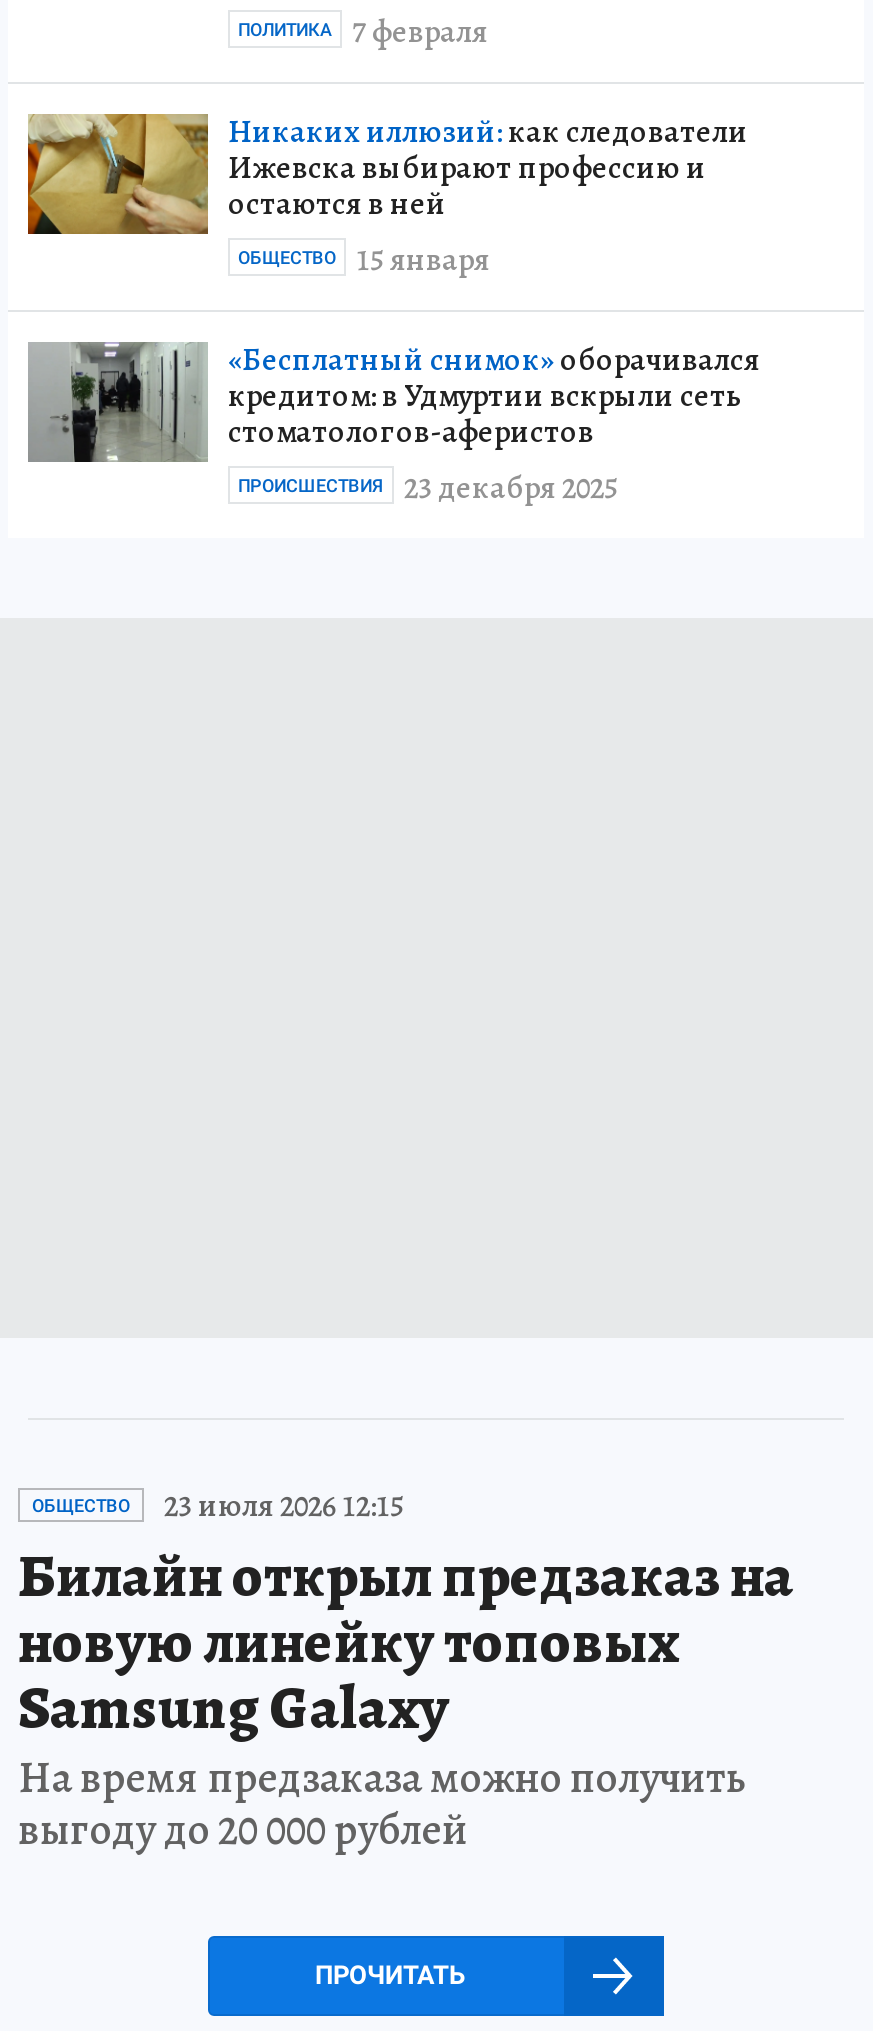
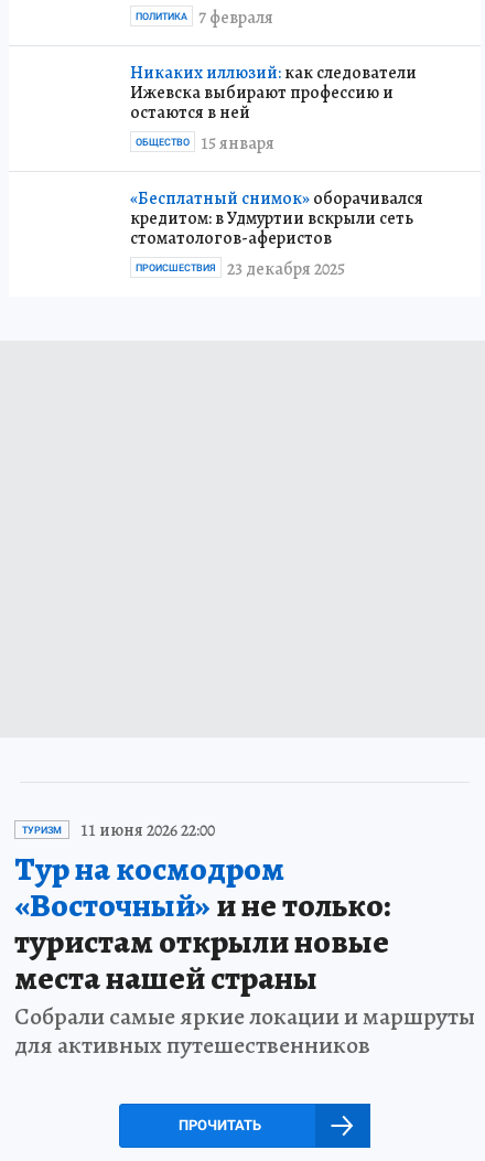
[26,112,210,236] [image] -> none
[26,340,208,464] [image] -> none
[18,1483,794,1859] ОБЩЕСТВО | 23 июля 2026 12:15 | Билайн открыл предзаказ на | новую линейку топовых | Samsung Galaxy | На время предзаказа можно получить | выгоду до 20 000 рублей -> [14,818,475,1061] ТУРИЗМ | 11 июня 2026 22:00 | Тур на космодром | «Восточный»и не только: | туристам открыли новые | места нашей страны | Собрали самые яркие локации и маршруты | для активных путешественников

